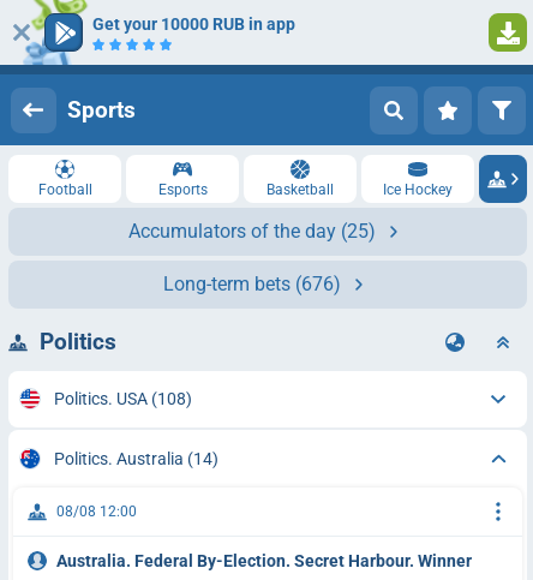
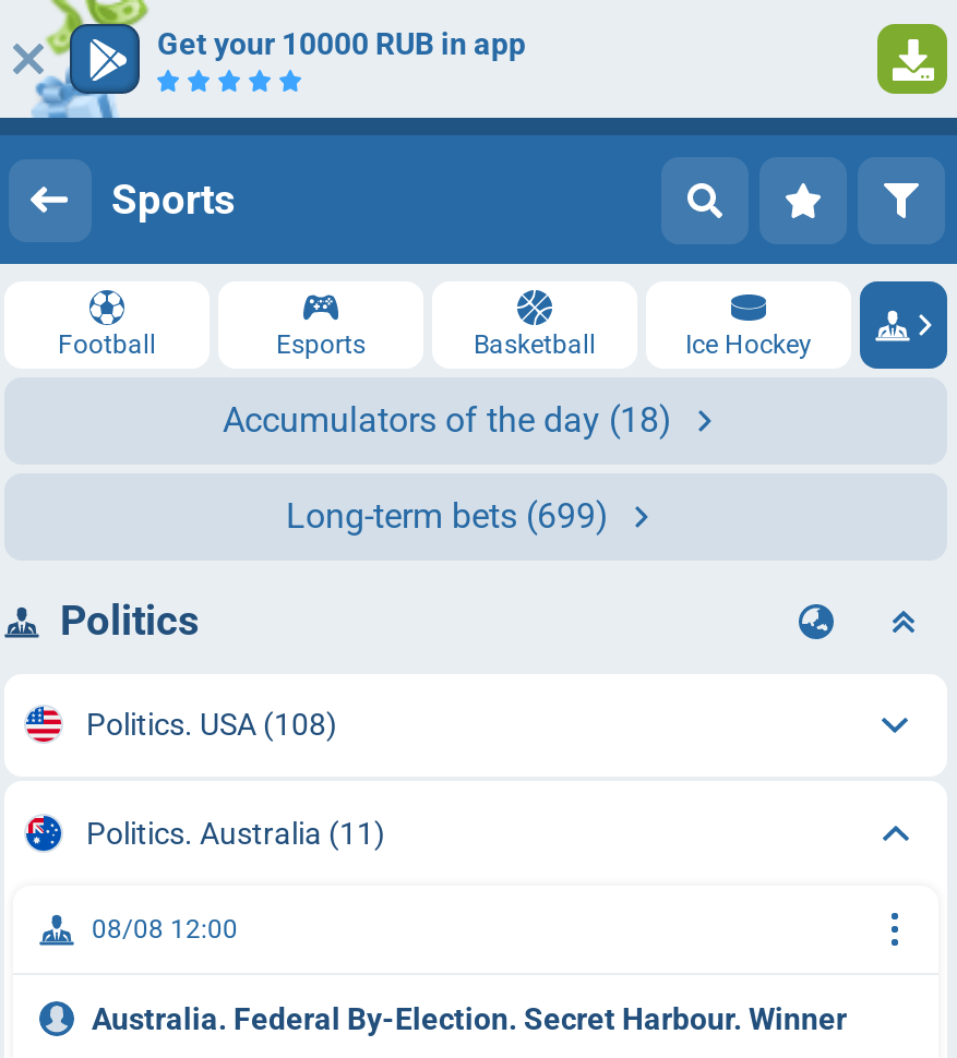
[128,220,376,243] Accumulators of the day (25) -> [223,399,672,441] Accumulators of the day (18)
[163,273,341,295] Long-term bets (676) -> [286,495,609,537] Long-term bets (699)
[53,449,218,468] Politics. Australia (14) -> [86,815,385,850] Politics. Australia (11)

